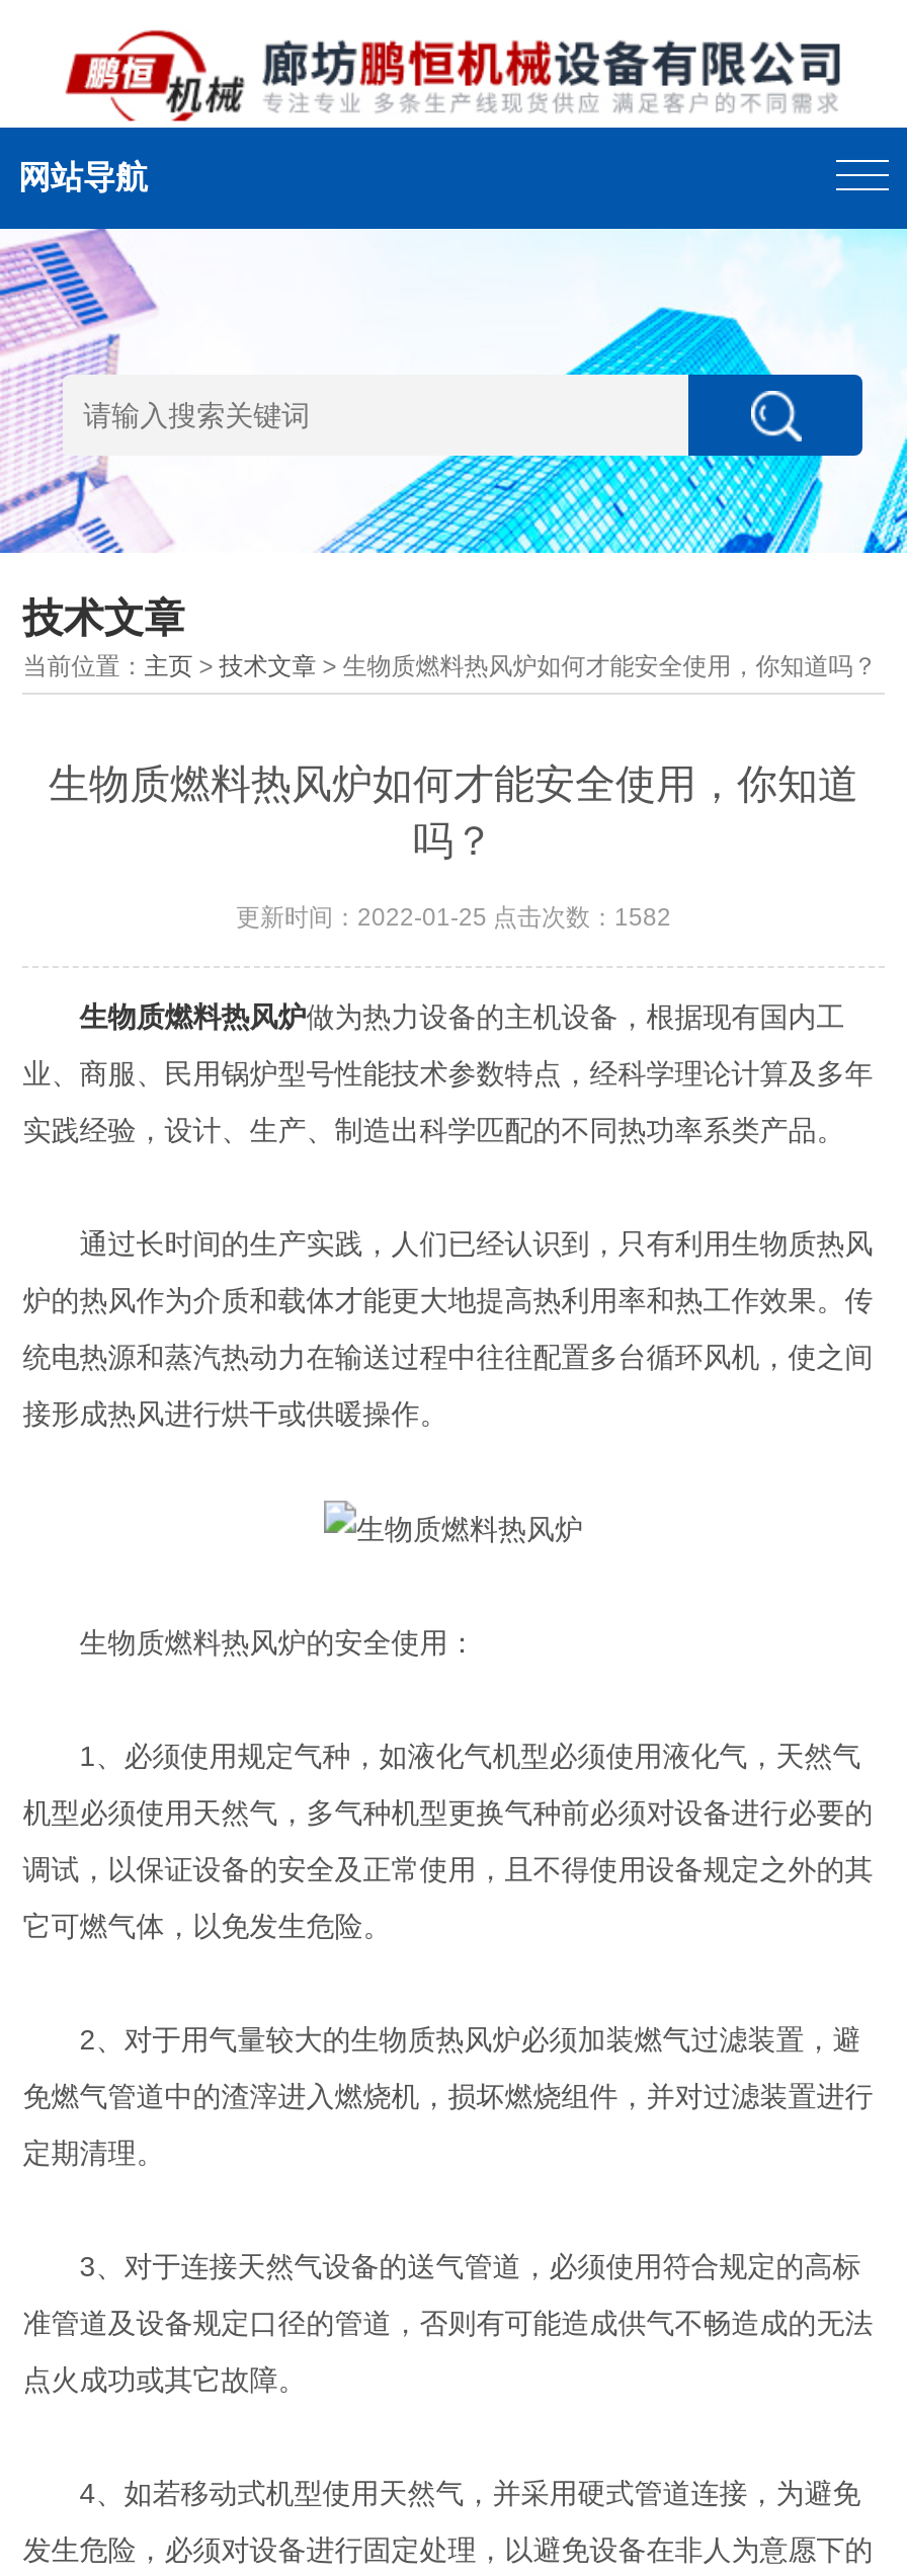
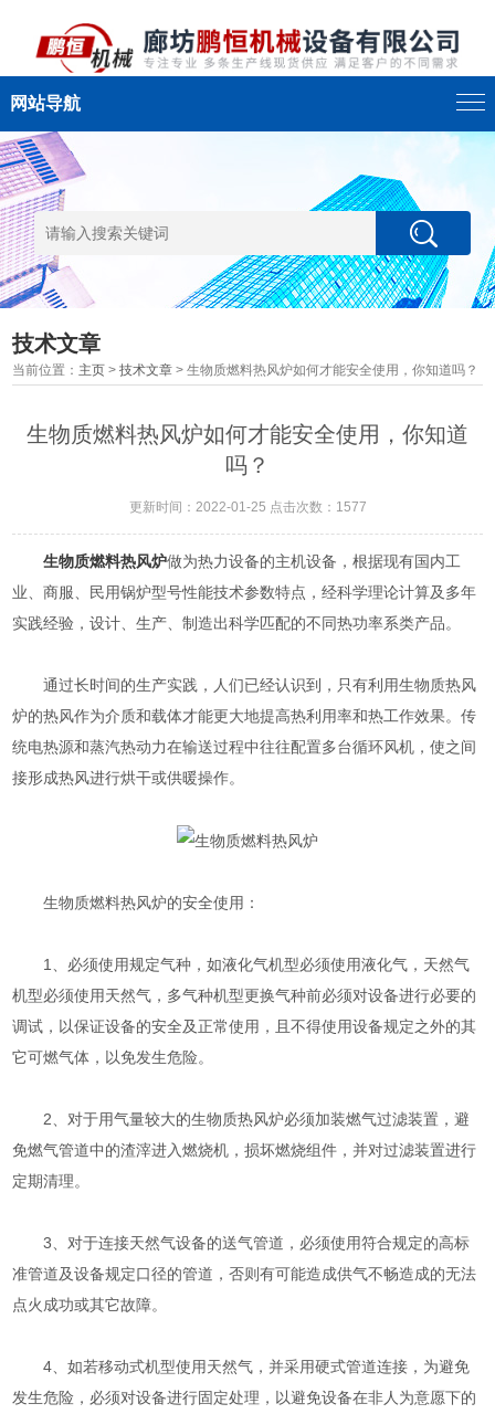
[236,903,671,932] 更新时间：2022-01-25 点击次数：1582 -> [129,499,366,515] 更新时间：2022-01-25 点击次数：1577

